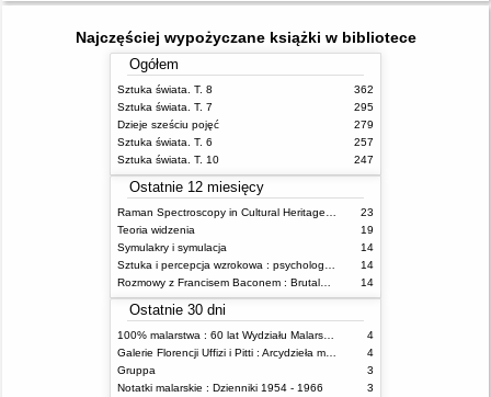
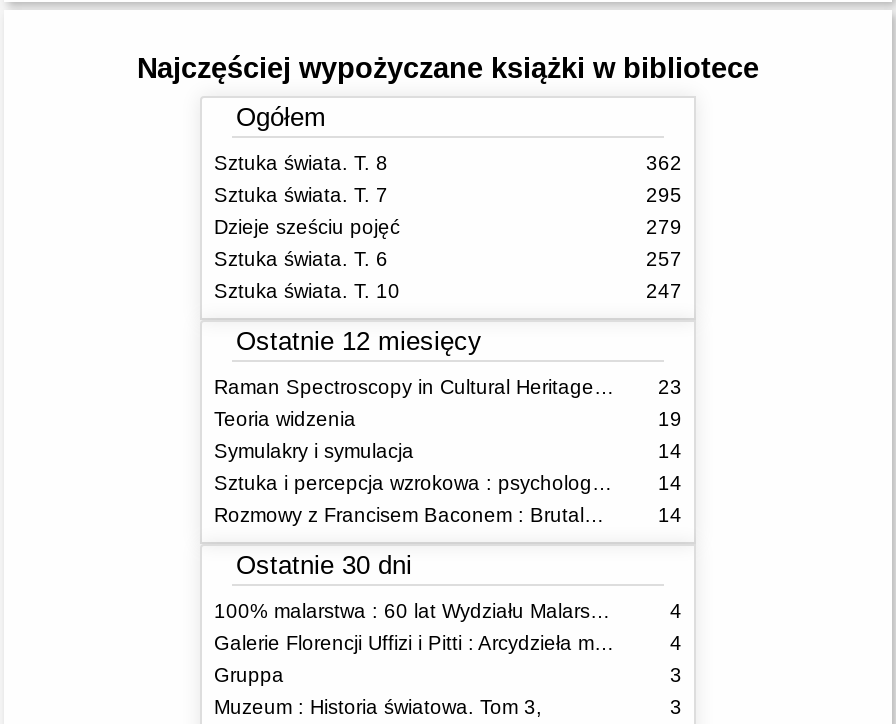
[117,381,323,393] Notatki malarskie : Dzienniki 1954 - 1966 -> [214,695,542,717] Muzeum : Historia światowa. Tom 3,

